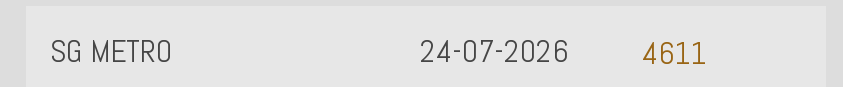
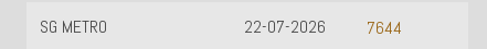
[420,33,568,73] 24-07-2026 -> [244,17,326,39] 22-07-2026
[642,34,706,74] 4611 -> [367,17,402,39] 7644

